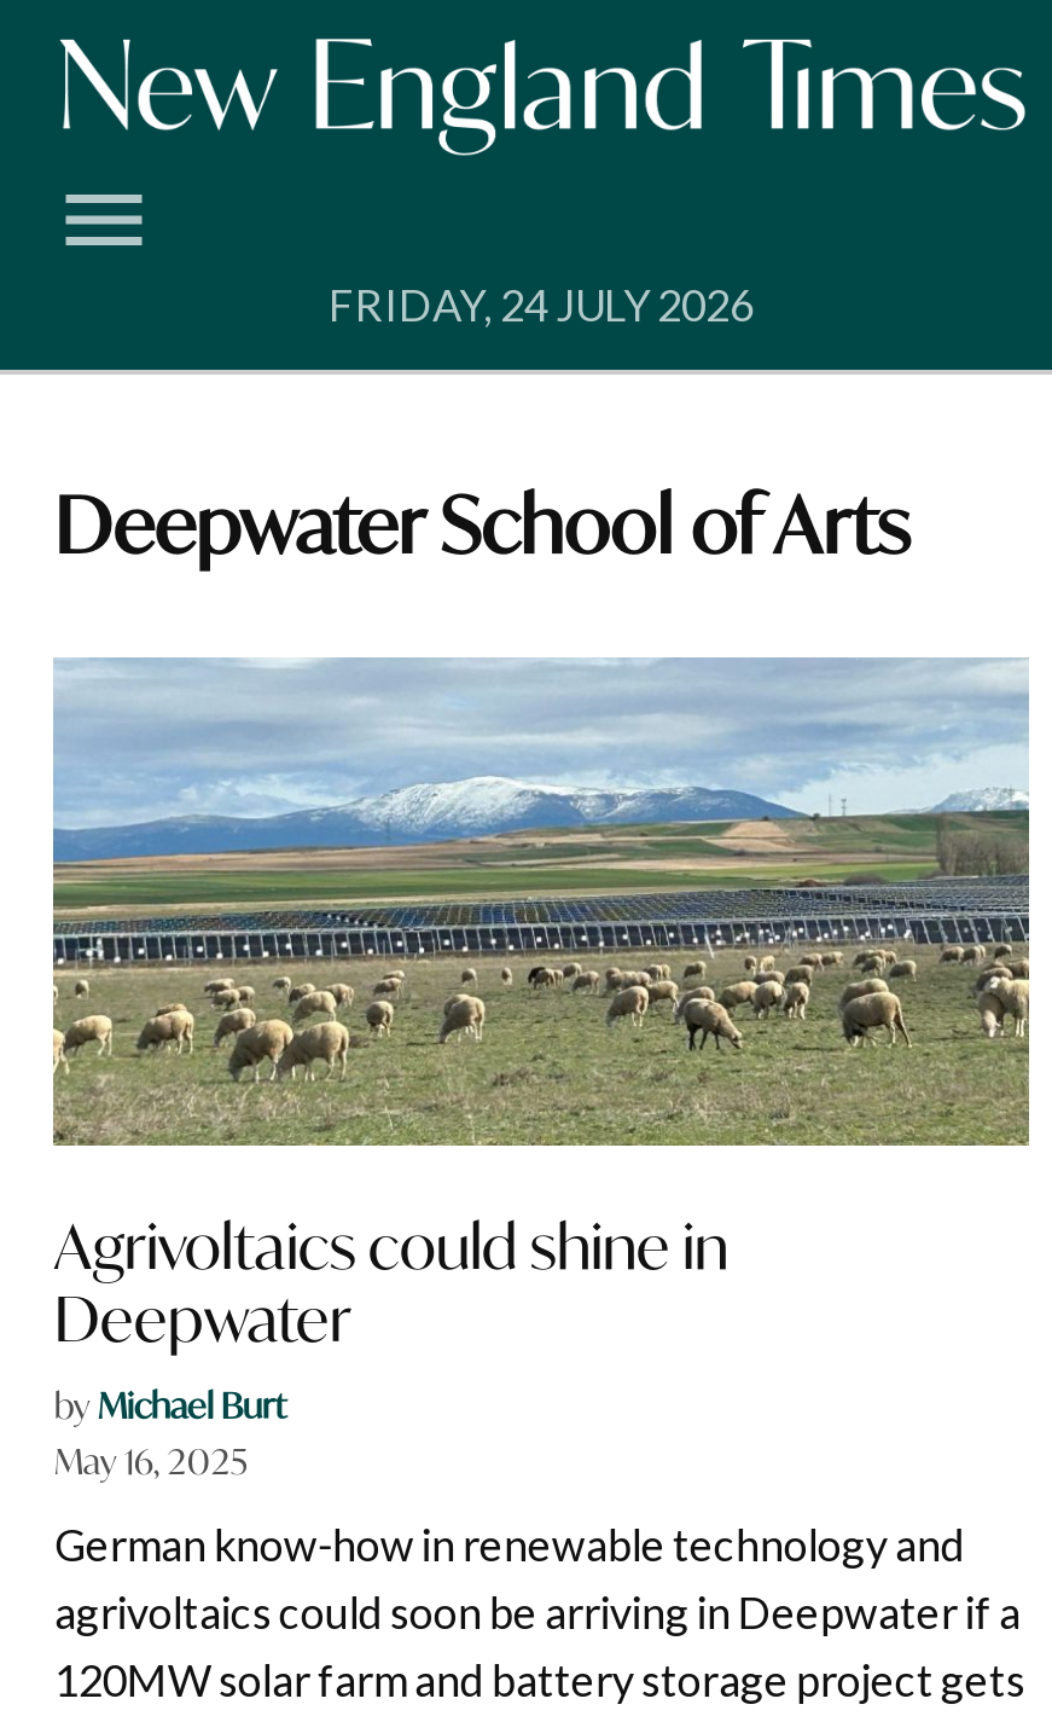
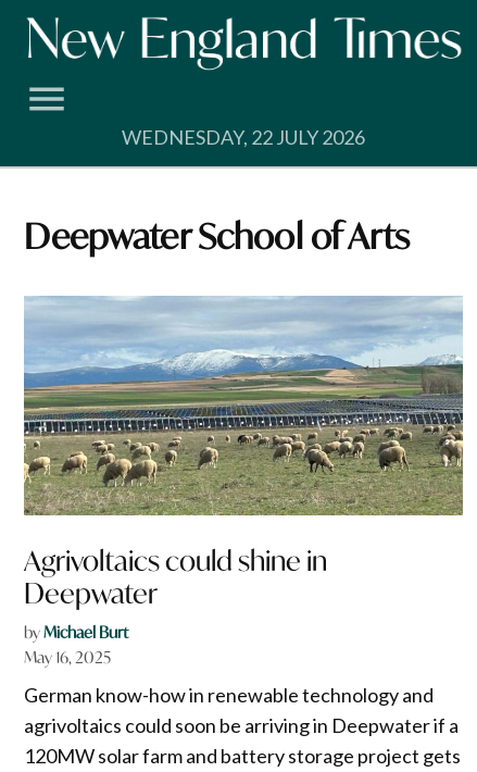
[329,277,754,330] FRIDAY, 24 JULY 2026 -> [122,125,365,149] WEDNESDAY, 22 JULY 2026

